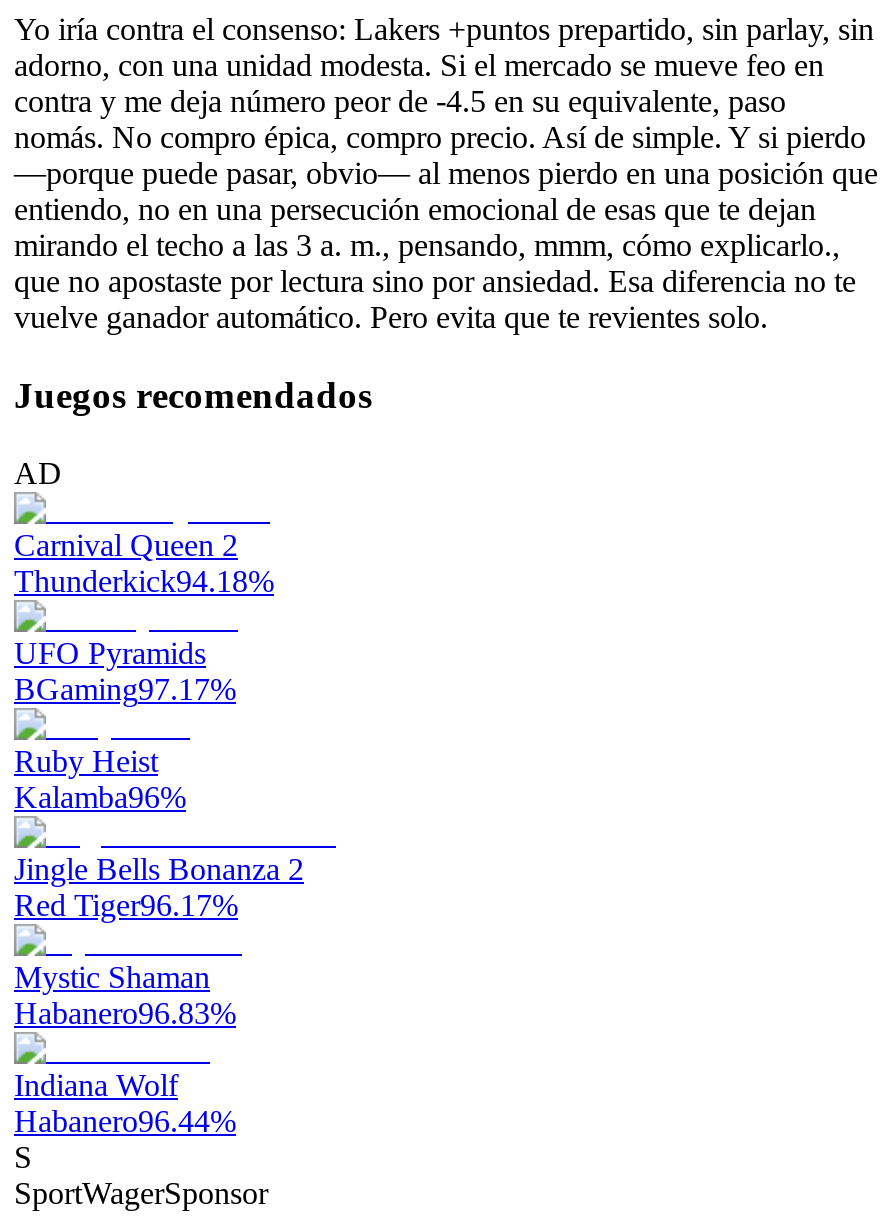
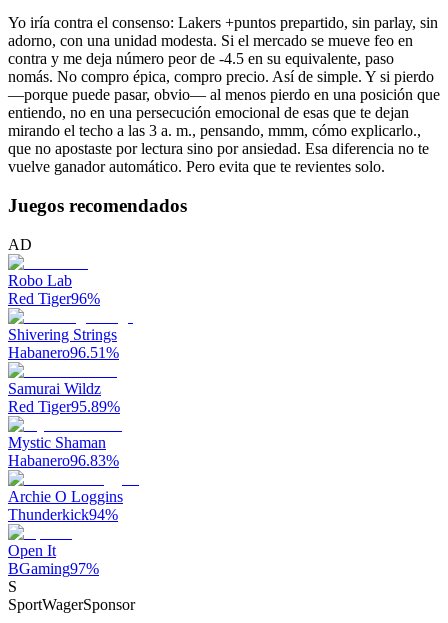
[14,527,304,921] Carnival Queen 2 | Thunderkick94.18% | UFO Pyramids | BGaming97.17% | Ruby Heist | Kalamba96% | Jingle Bells Bonanza 2 | Red Tiger96.17% -> [8,272,120,415] Robo Lab | Red Tiger96% | Shivering Strings | Habanero96.51% | Samurai Wildz | Red Tiger95.89%
moved [14,959,236,1029] -> [8,434,119,469]: Mystic Shaman | Habanero96.83%
[14,1067,236,1137] Indiana Wolf | Habanero96.44% -> [8,488,123,577] Archie O Loggins | Thunderkick94% | Open It | BGaming97%

